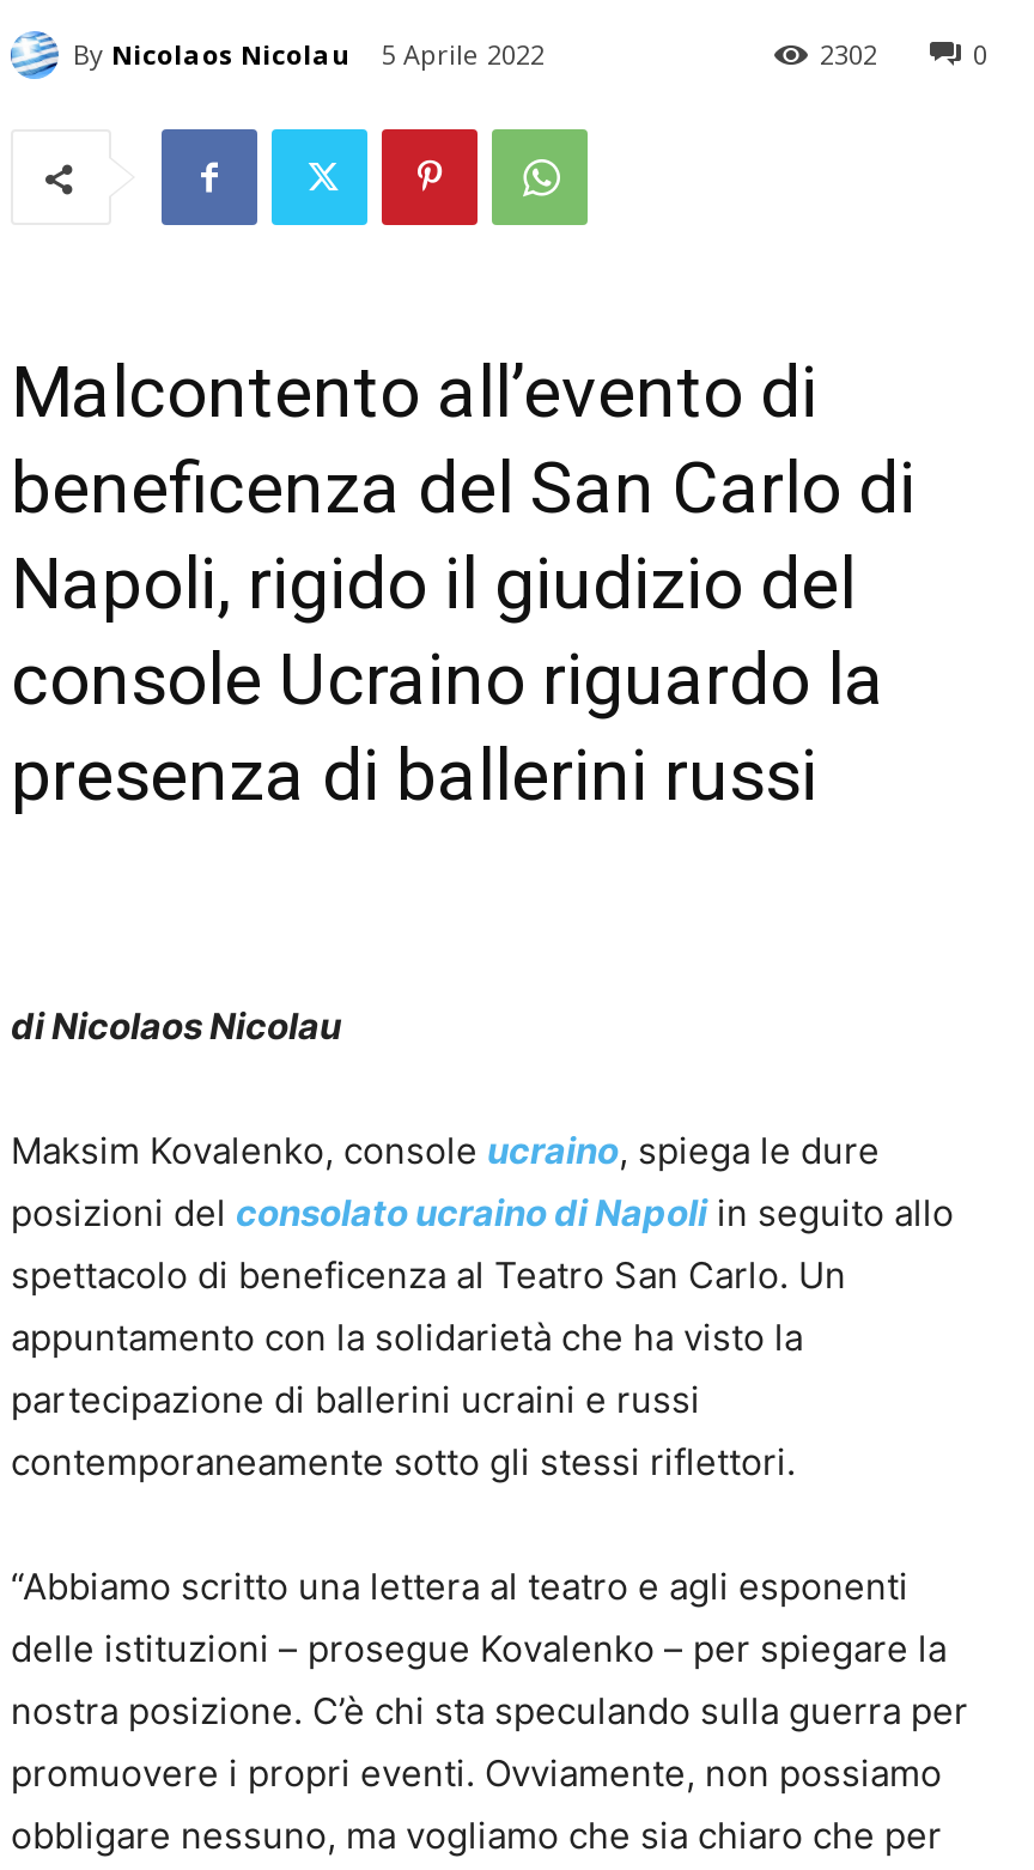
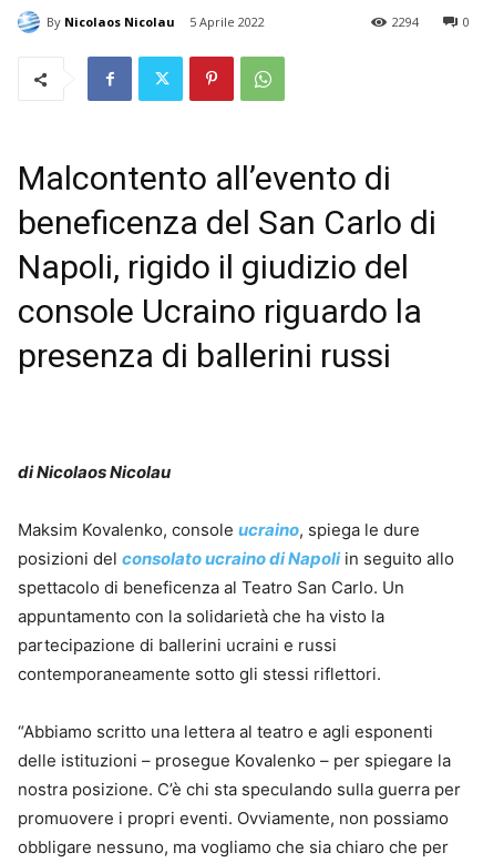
[820,36,877,72] 2302 -> [392,13,419,30] 2294

